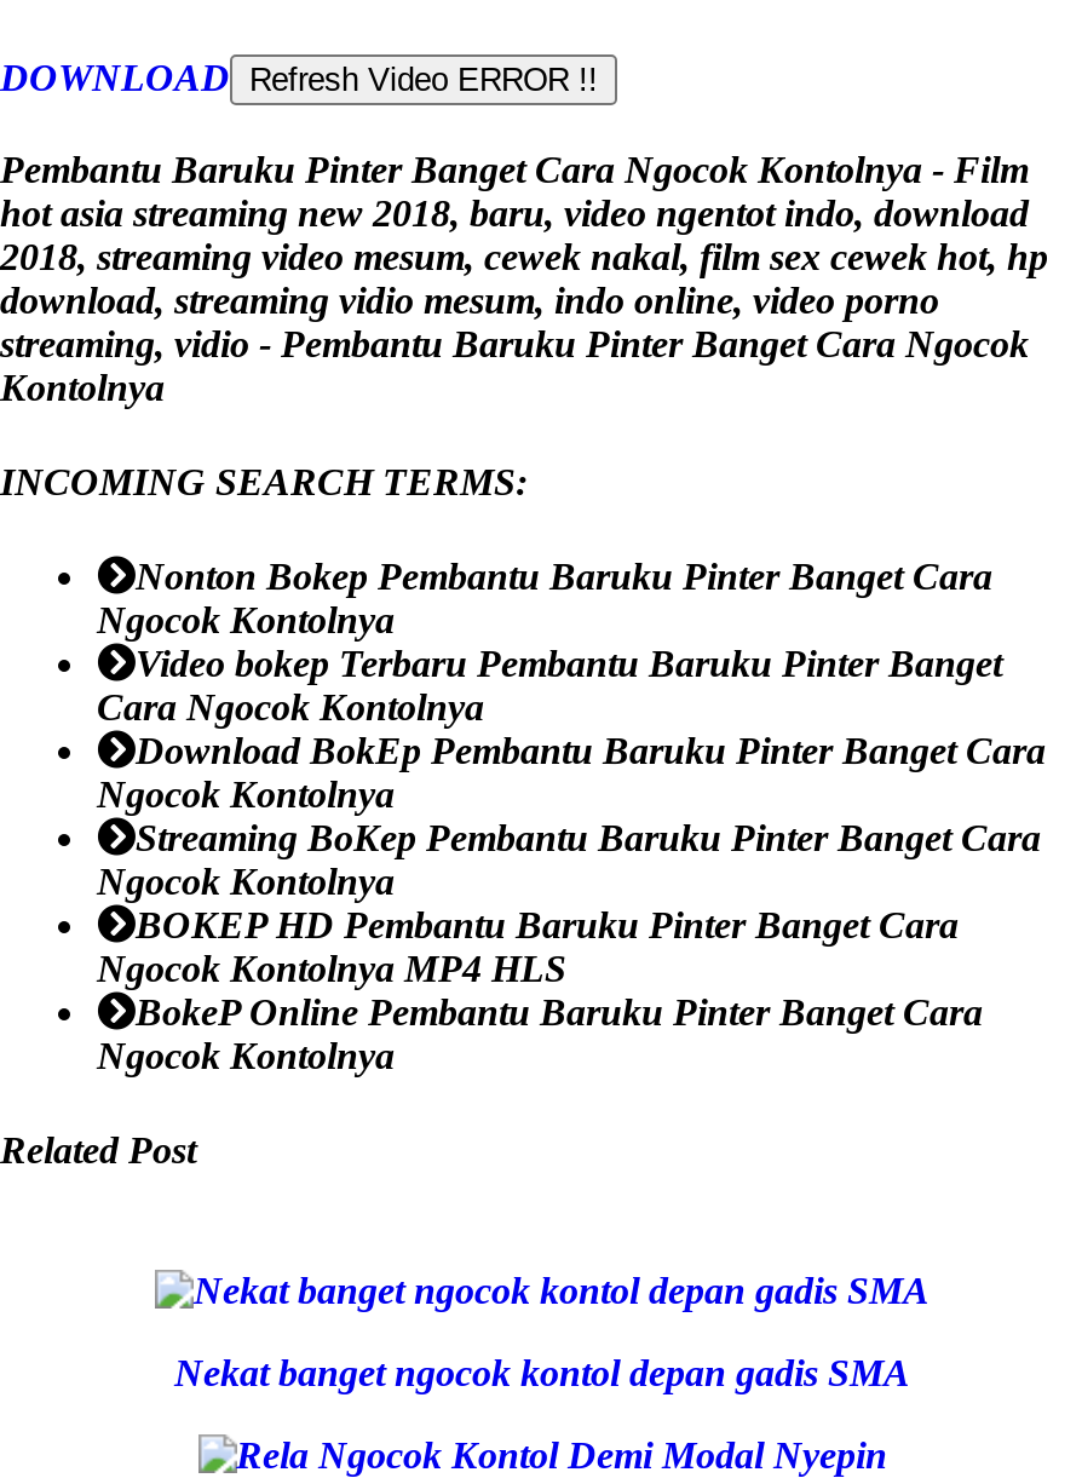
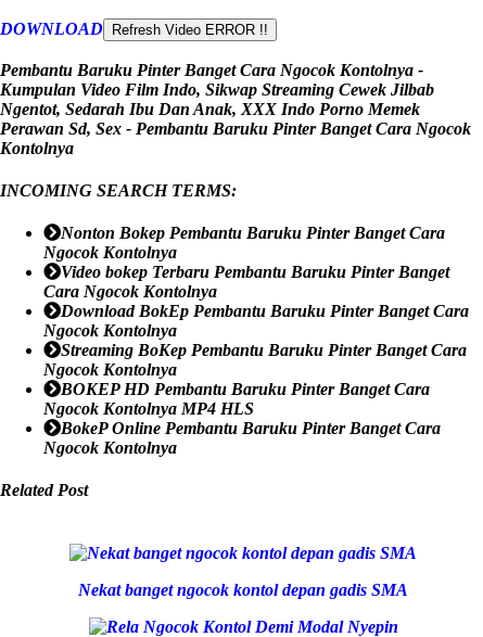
[0,148,1048,364] Pembantu Baruku Pinter Banget Cara Ngocok Kontolnya - Film | hot asia streaming new 2018, baru, video ngentot indo, download | 2018, streaming video mesum, cewek nakal, film sex cewek hot, hp | download, streaming vidio mesum, indo online, video porno | streaming, vidio - Pembantu Baruku Pinter Banget Cara Ngocok -> [0,60,471,137] Pembantu Baruku Pinter Banget Cara Ngocok Kontolnya - | Kumpulan Video Film Indo, Sikwap Streaming Cewek Jilbab | Ngentot, Sedarah Ibu Dan Anak, XXX Indo Porno Memek | Perawan Sd, Sex - Pembantu Baruku Pinter Banget Cara Ngocok

